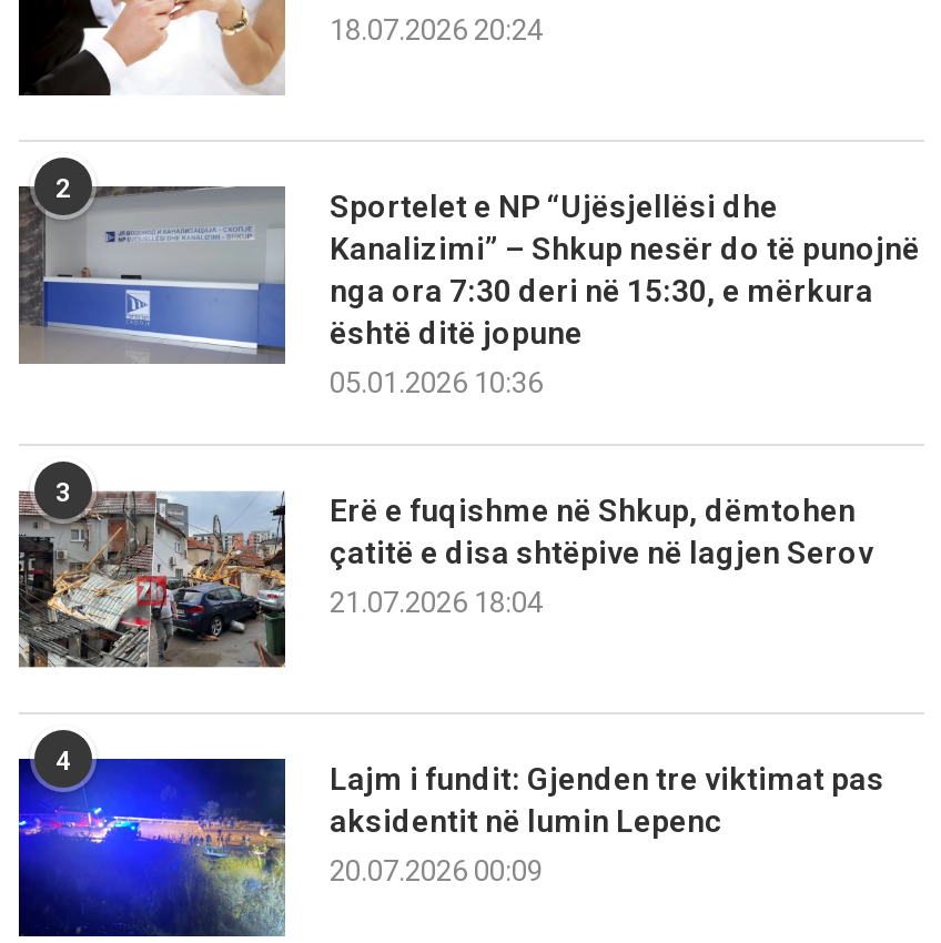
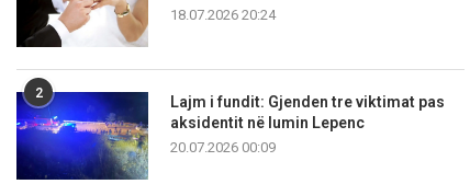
[17,184,920,619] [image] | Sportelet e NP “Ujësjellësi dhe | Kanalizimi” – Shkup nesër do të punojnë | nga ora 7:30 deri në 15:30, e mërkura | është ditë jopune | 05.01.2026 10:36 | 3 | Erë e fuqishme në Shkup, dëmtohen | çatitë e disa shtëpive në lagjen Serov | 21.07.2026 18:04 -> none
[17,488,287,776] [image] | 4 -> none

